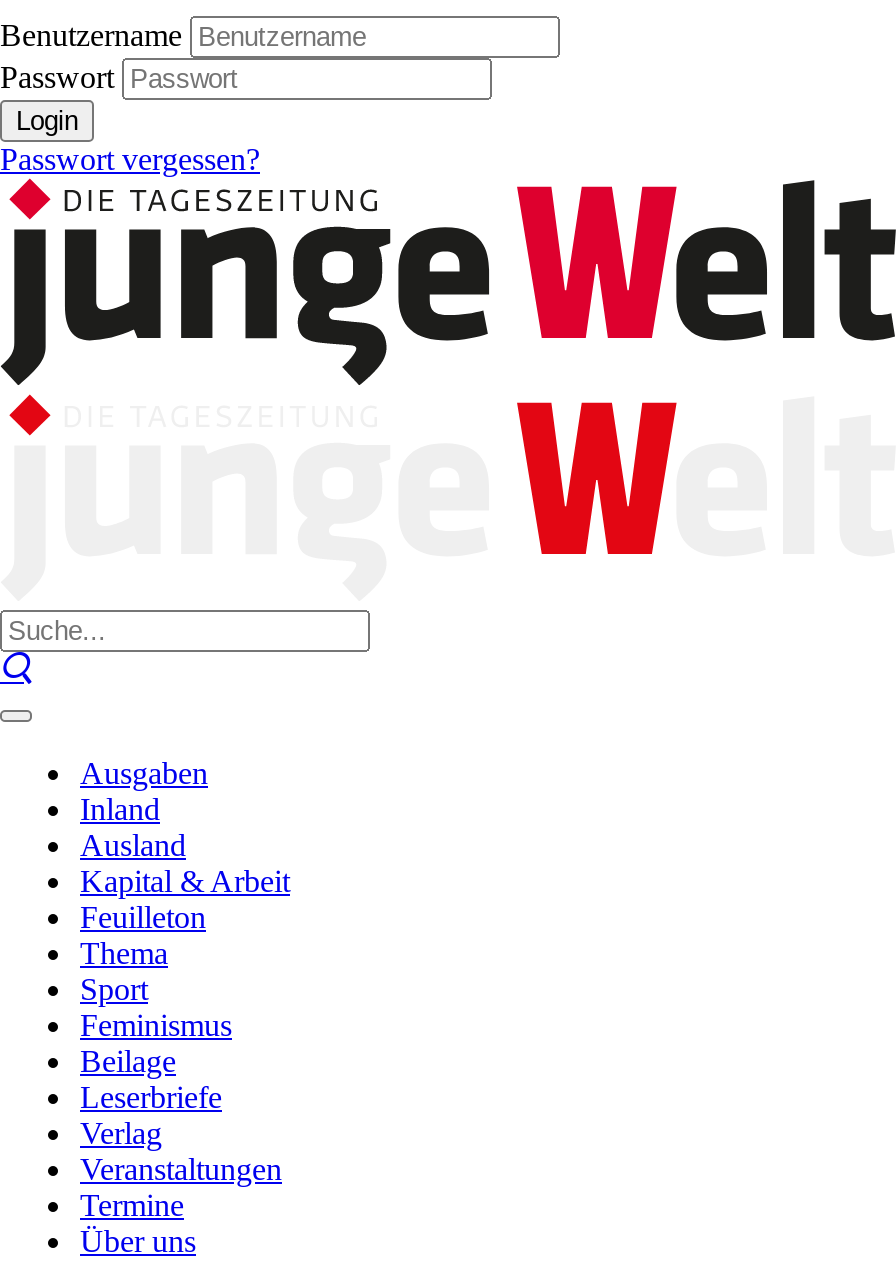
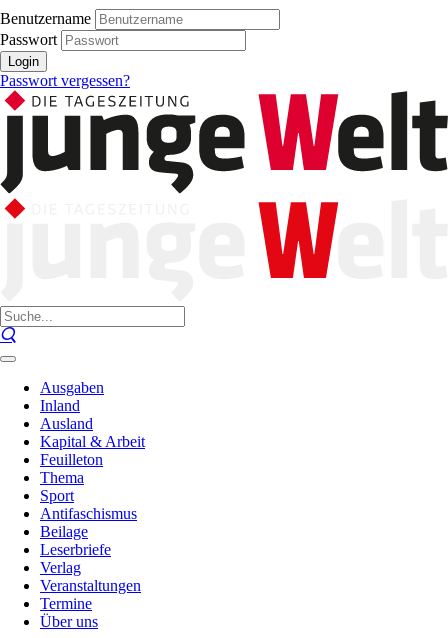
[80,1008,232,1042] Feminismus -> [40,505,137,522] Antifaschismus

